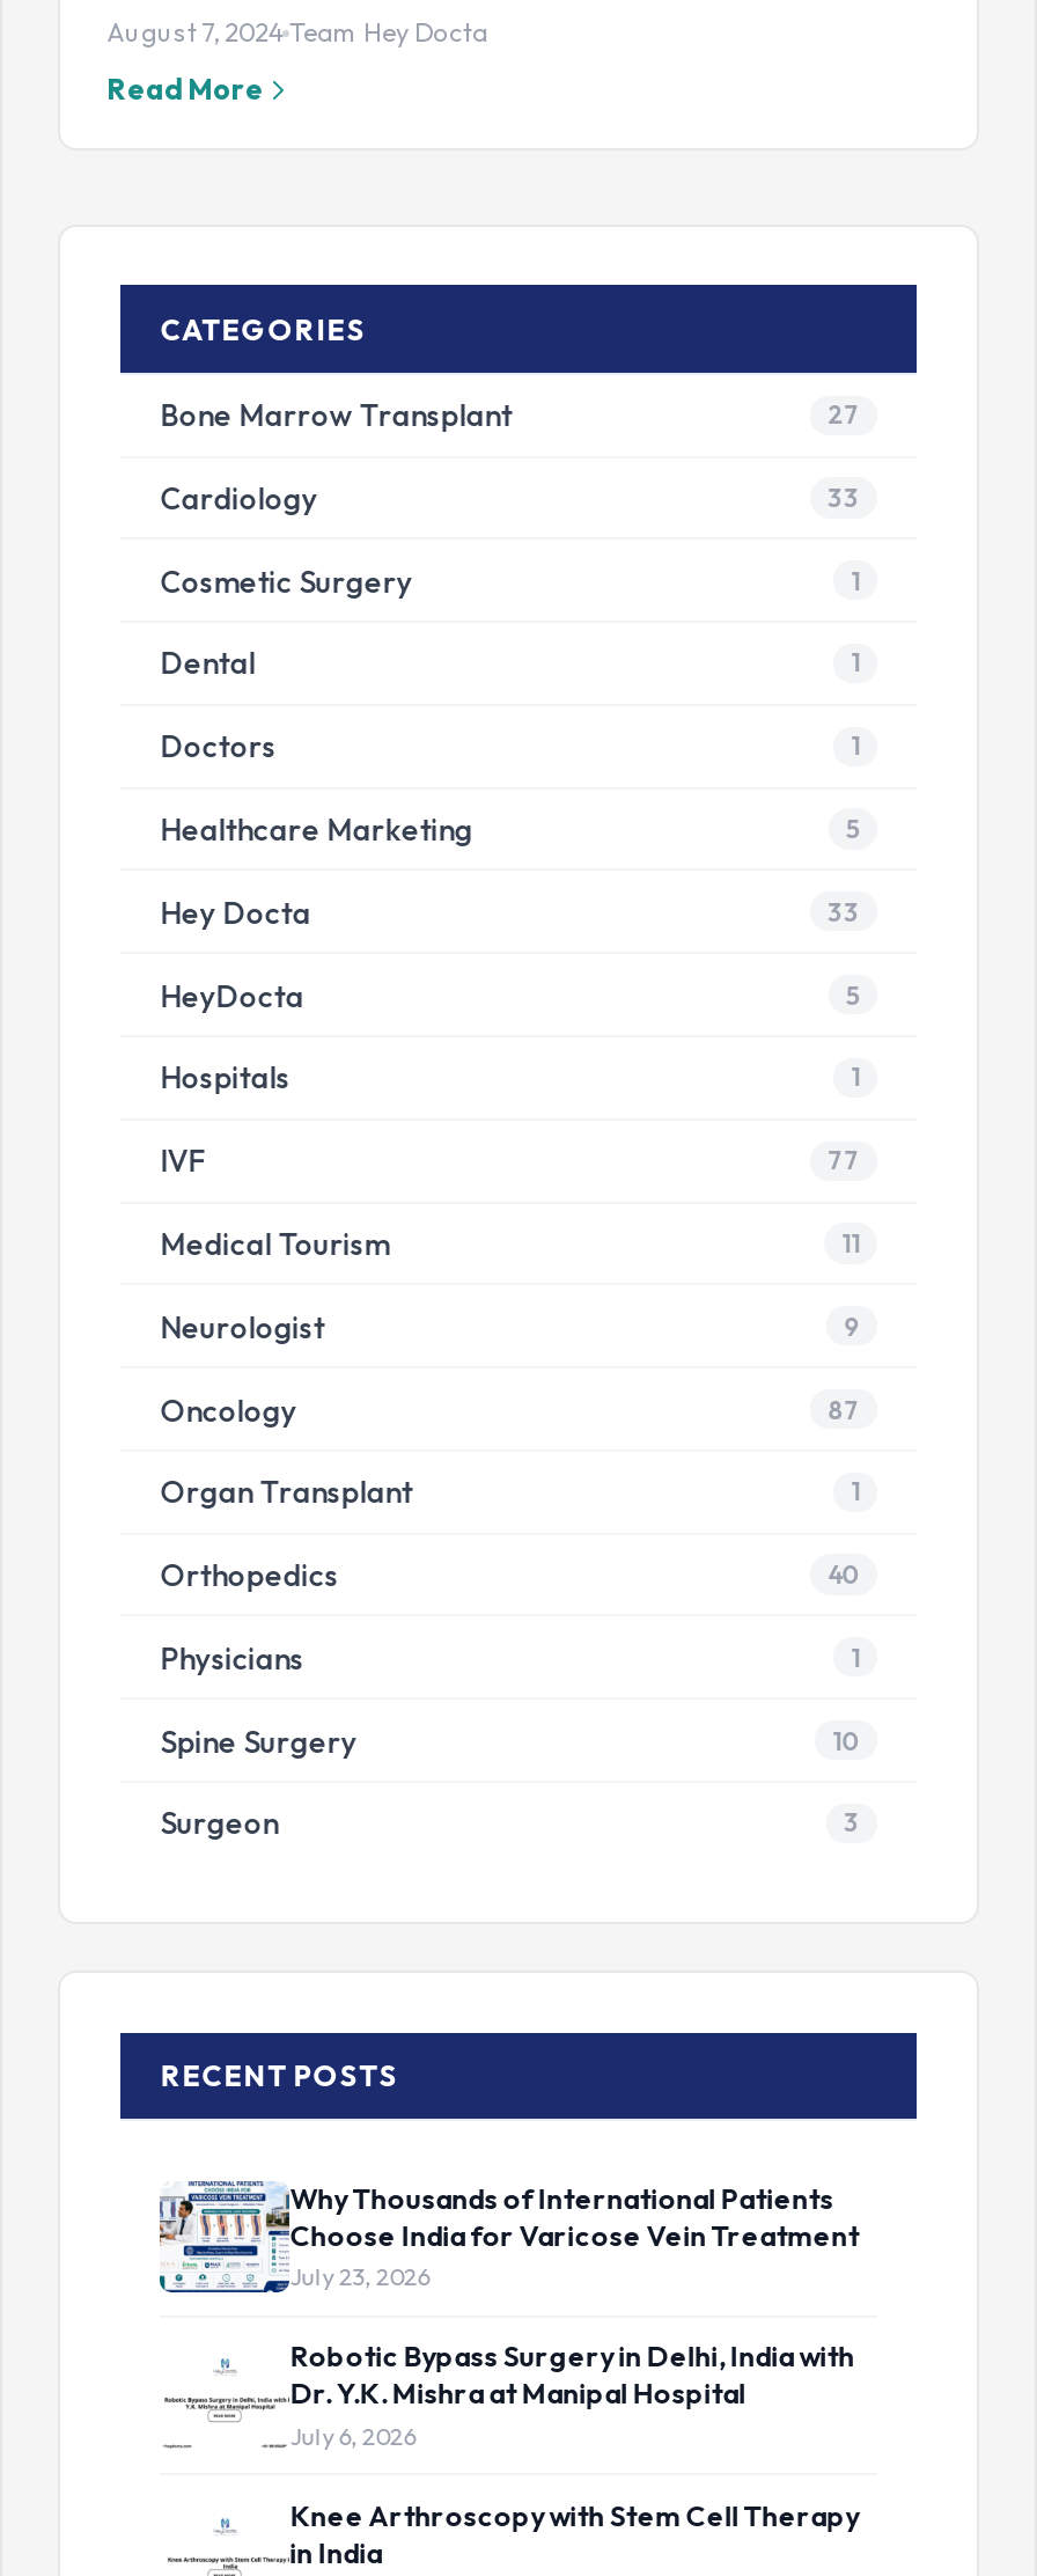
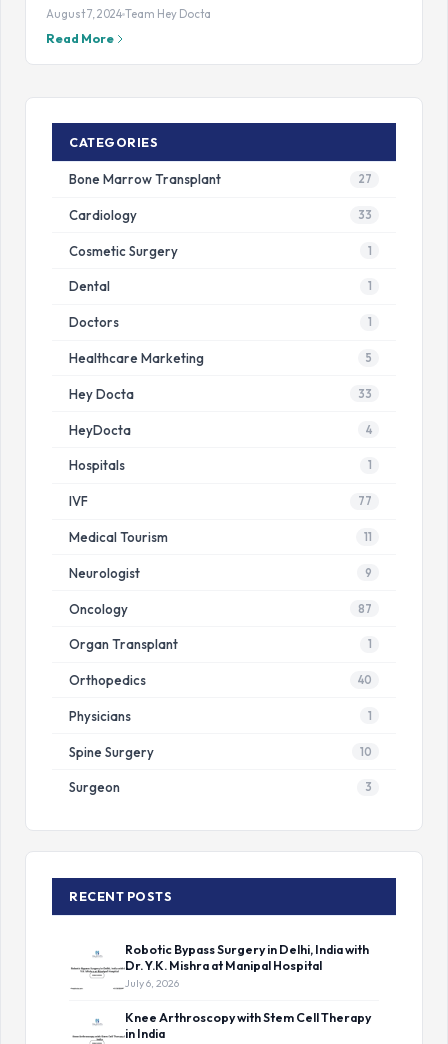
[846,979,860,1011] 5 -> [366,423,372,437] 4
[157,2179,859,2295] [image] | Why Thousands of International Patients | Choose India for Varicose Vein Treatment | July 23, 2026 -> none

